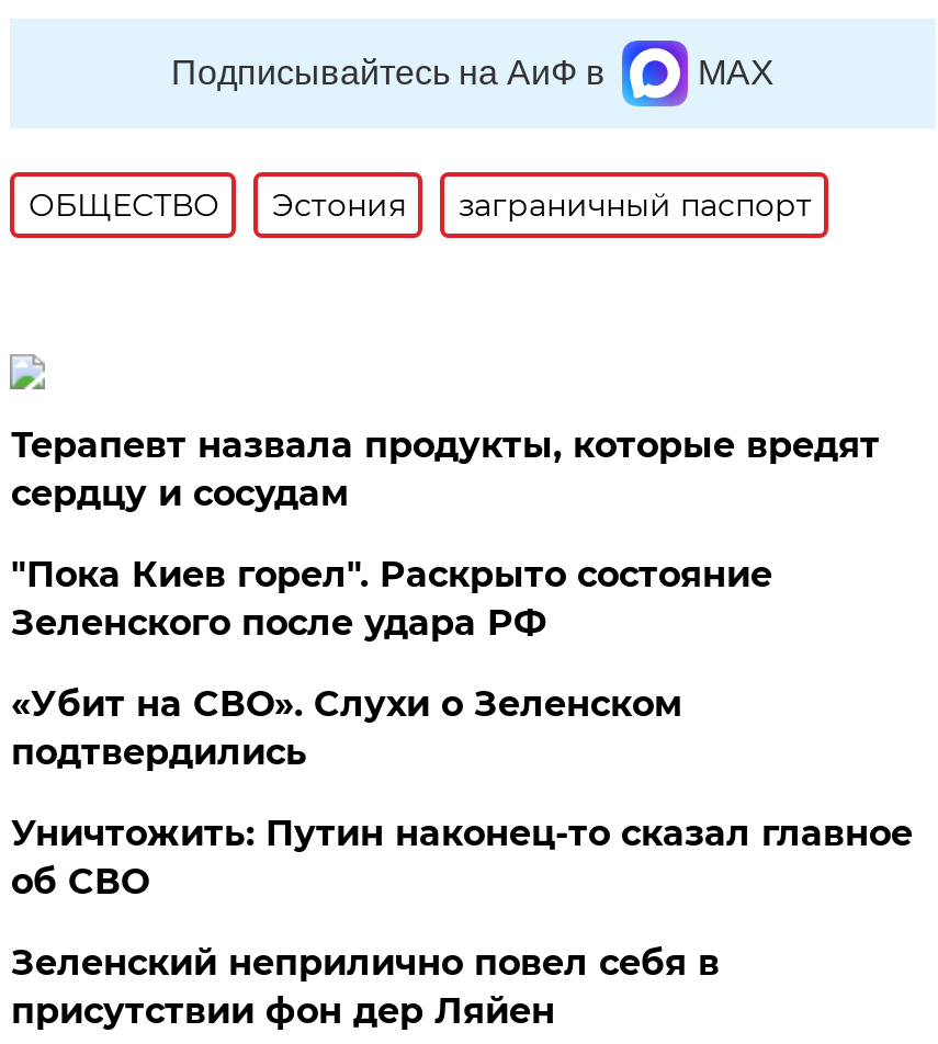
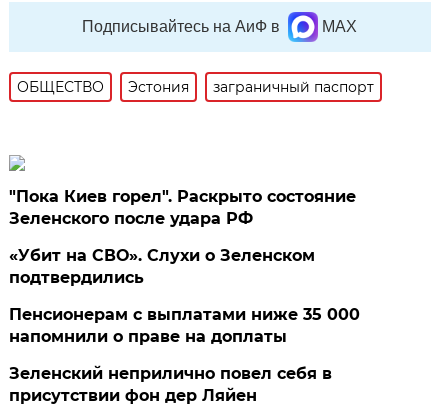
[11,424,880,514] Терапевт назвала продукты, которые вредят | сердцу и сосудам -> none
[11,812,913,902] Уничтожить: Путин наконец-то сказал главное | об СВО -> [9,305,360,346] Пенсионерам с выплатами ниже 35 000 | напомнили о праве на доплаты

